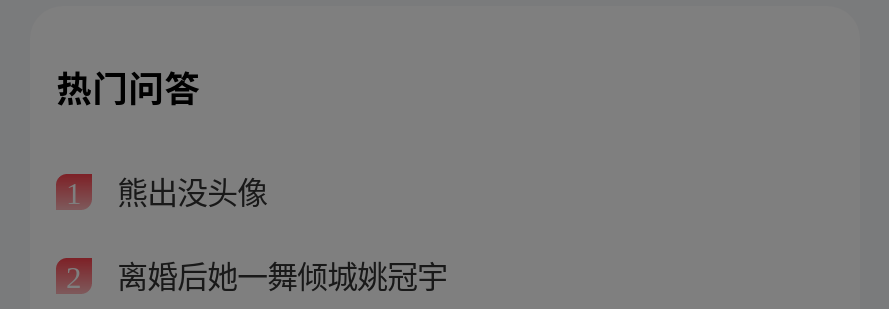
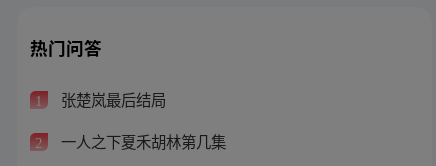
[109,169,267,213] 熊出没头像 -> [57,88,166,110] 张楚岚最后结局
[109,252,447,296] 离婚后她一舞倾城姚冠宇 -> [57,130,226,152] 一人之下夏禾胡林第几集

